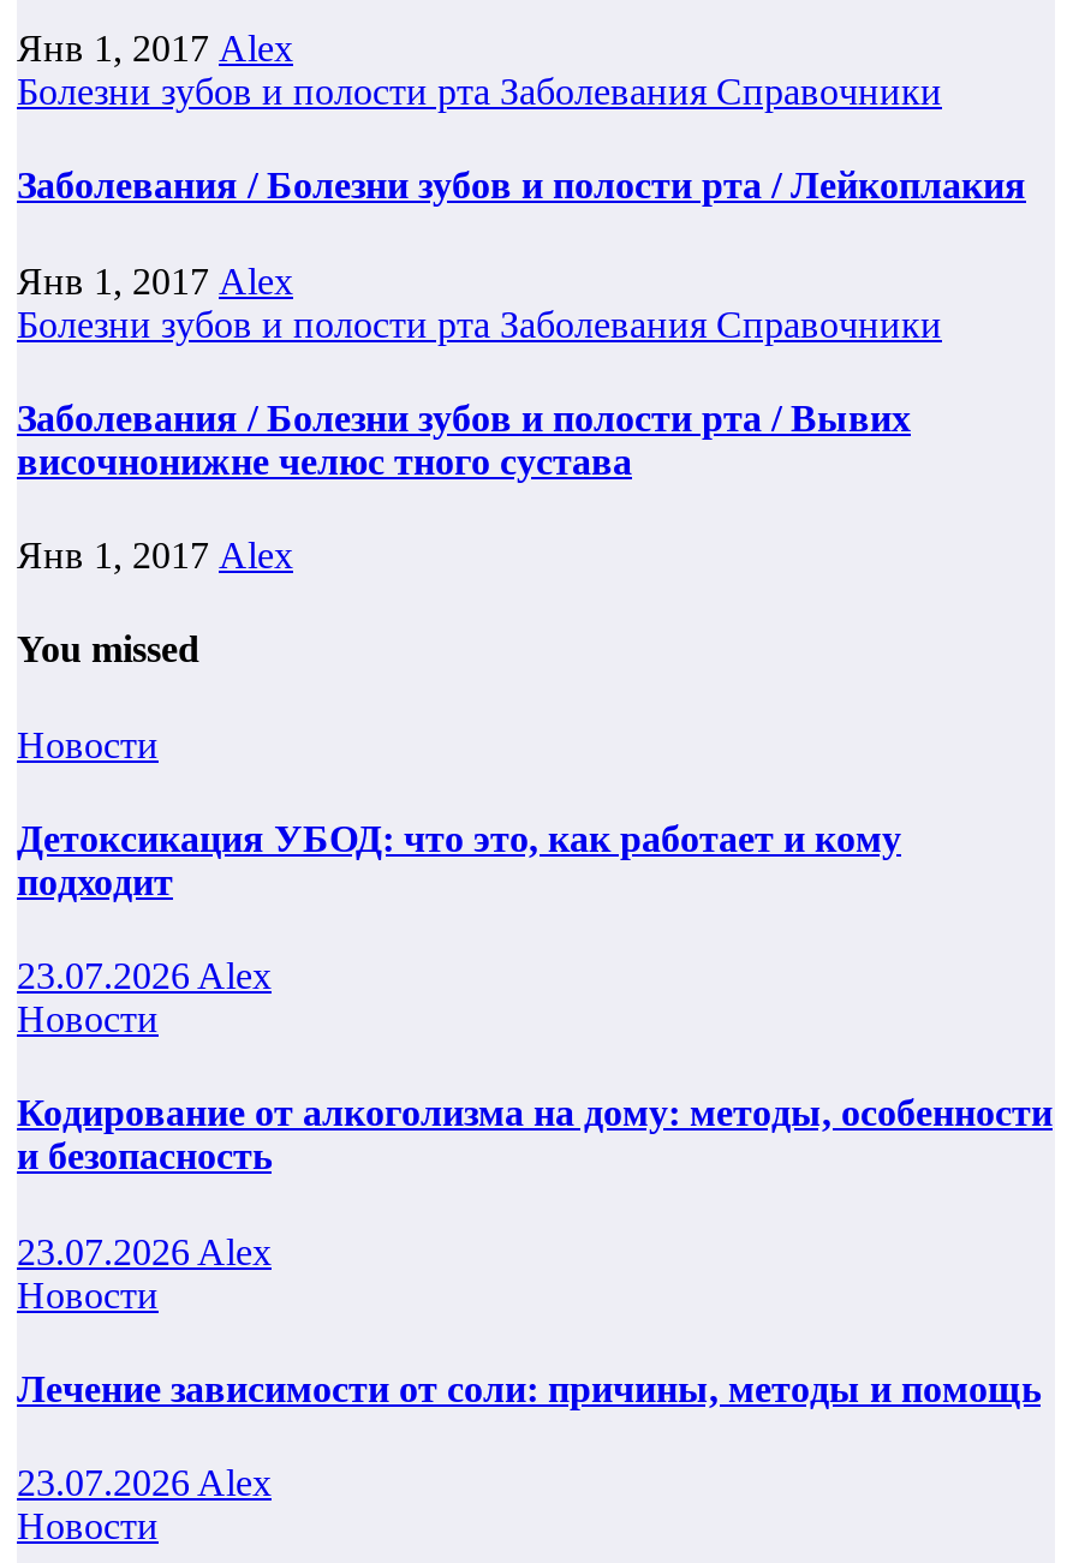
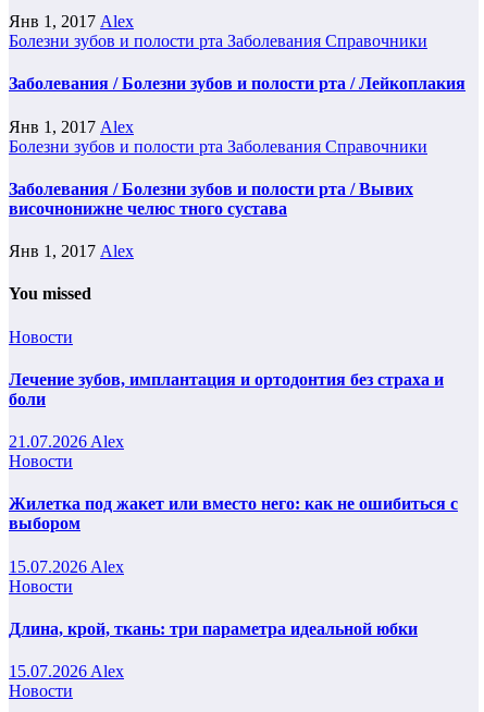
[17,818,901,902] Детоксикация УБОД: что это, как работает и кому | подходит -> [9,370,444,408] Лечение зубов, имплантация и ортодонтия без страха и | боли
[17,955,272,996] 23.07.2026 Alex -> [9,432,124,451] 21.07.2026 Alex
[17,1093,1053,1177] Кодирование от алкоголизма на дому: методы, особенности | и безопасность -> [9,495,458,533] Жилетка под жакет или вместо него: как не ошибиться с | выбором
[17,1230,272,1271] 23.07.2026 Alex -> [9,557,124,575] 15.07.2026 Alex
[17,1368,1041,1409] Лечение зависимости от соли: причины, методы и помощь -> [9,619,418,638] Длина, крой, ткань: три параметра идеальной юбки
[17,1463,272,1503] 23.07.2026 Alex -> [9,662,124,681] 15.07.2026 Alex

